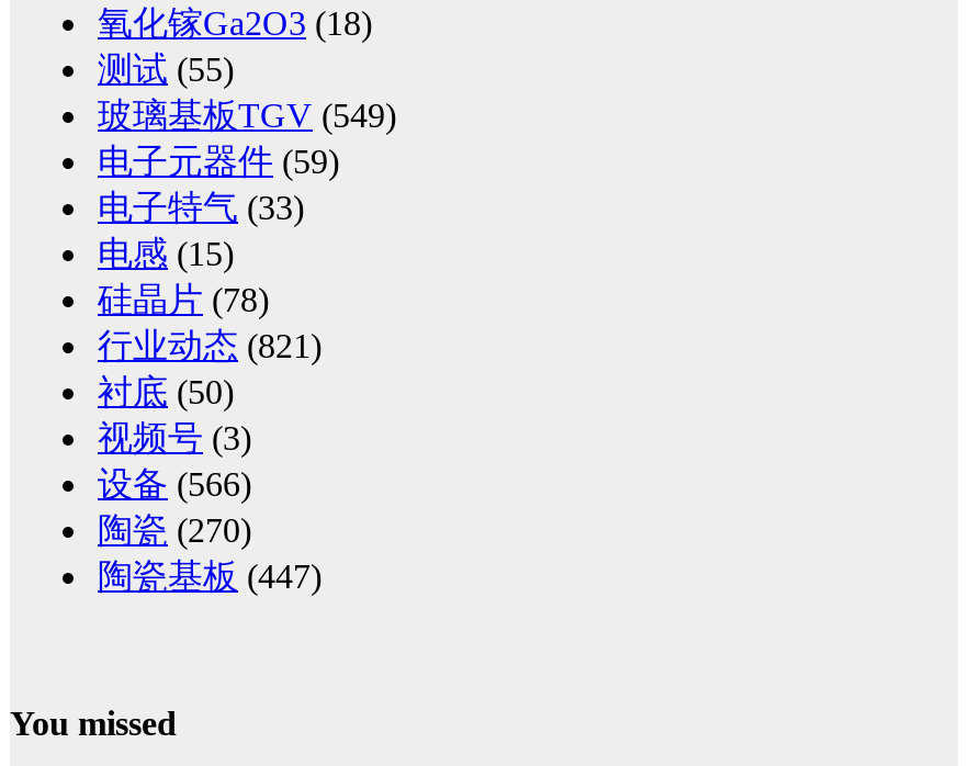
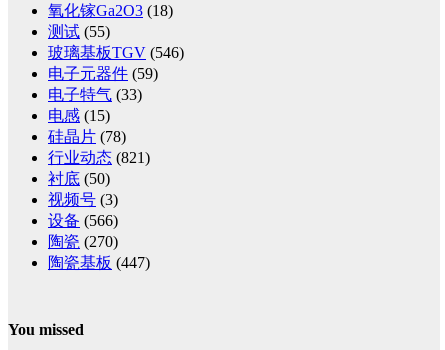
[98,97,396,134] 玻璃基板TGV (549) -> [48,44,184,61] 玻璃基板TGV (546)

